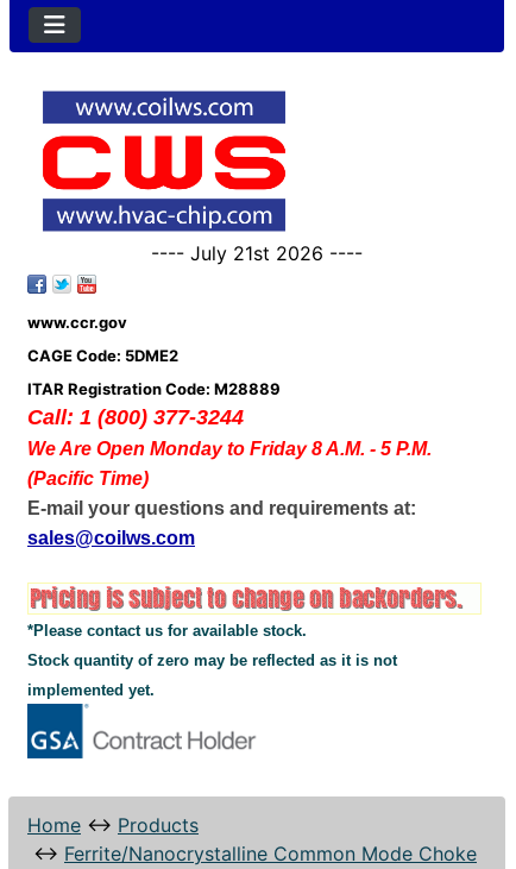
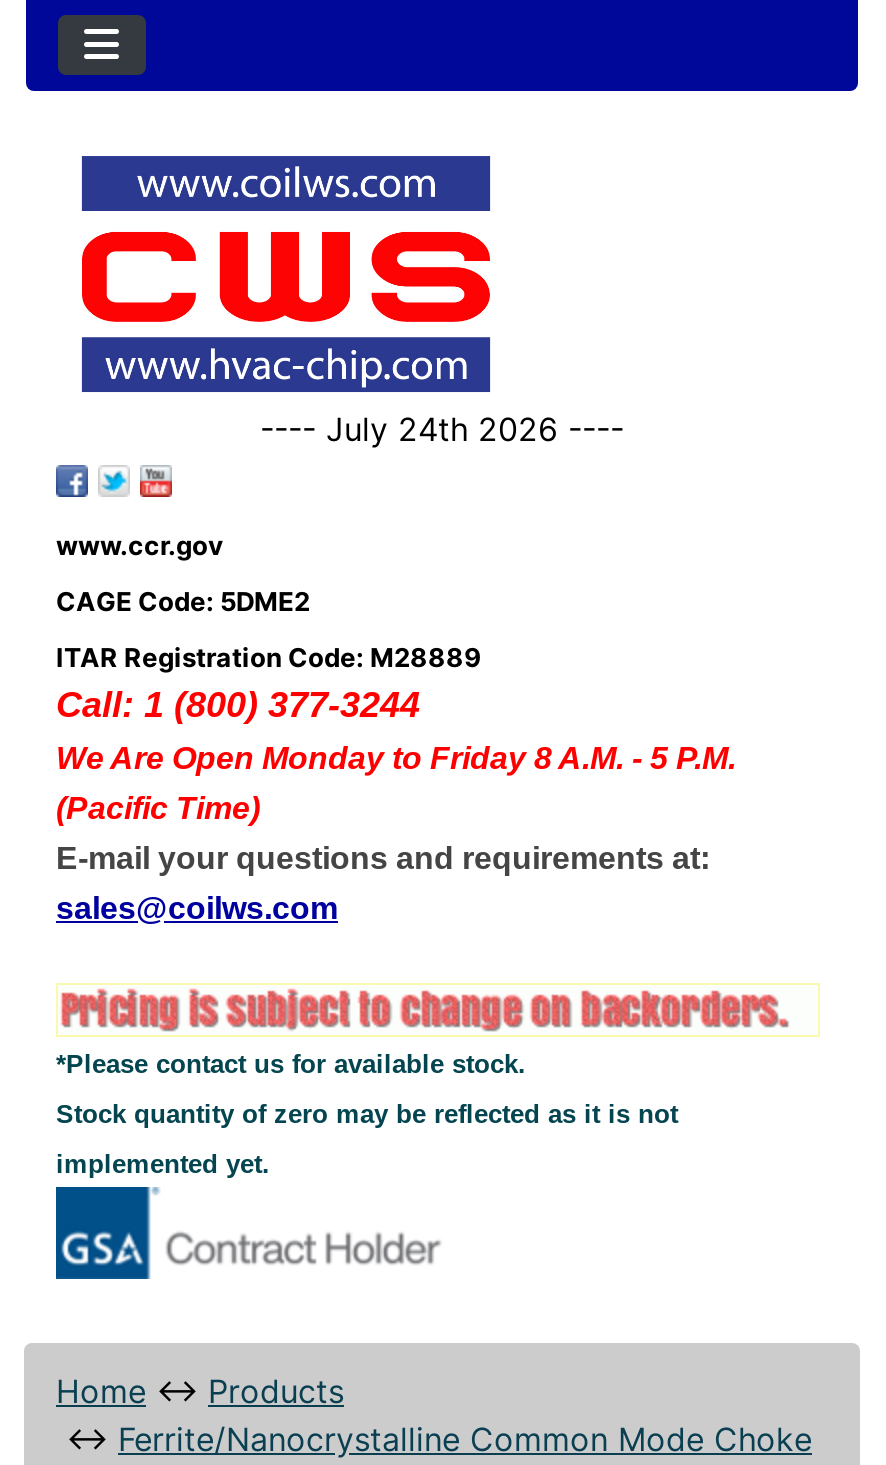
[151,242,363,265] ---- July 21st 2026 ---- -> [260,410,624,450] ---- July 24th 2026 ----

